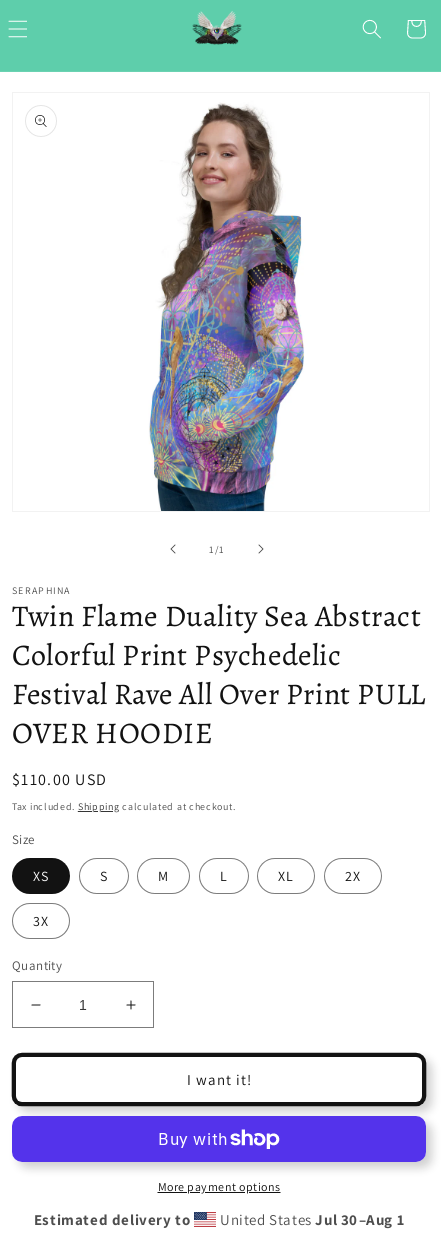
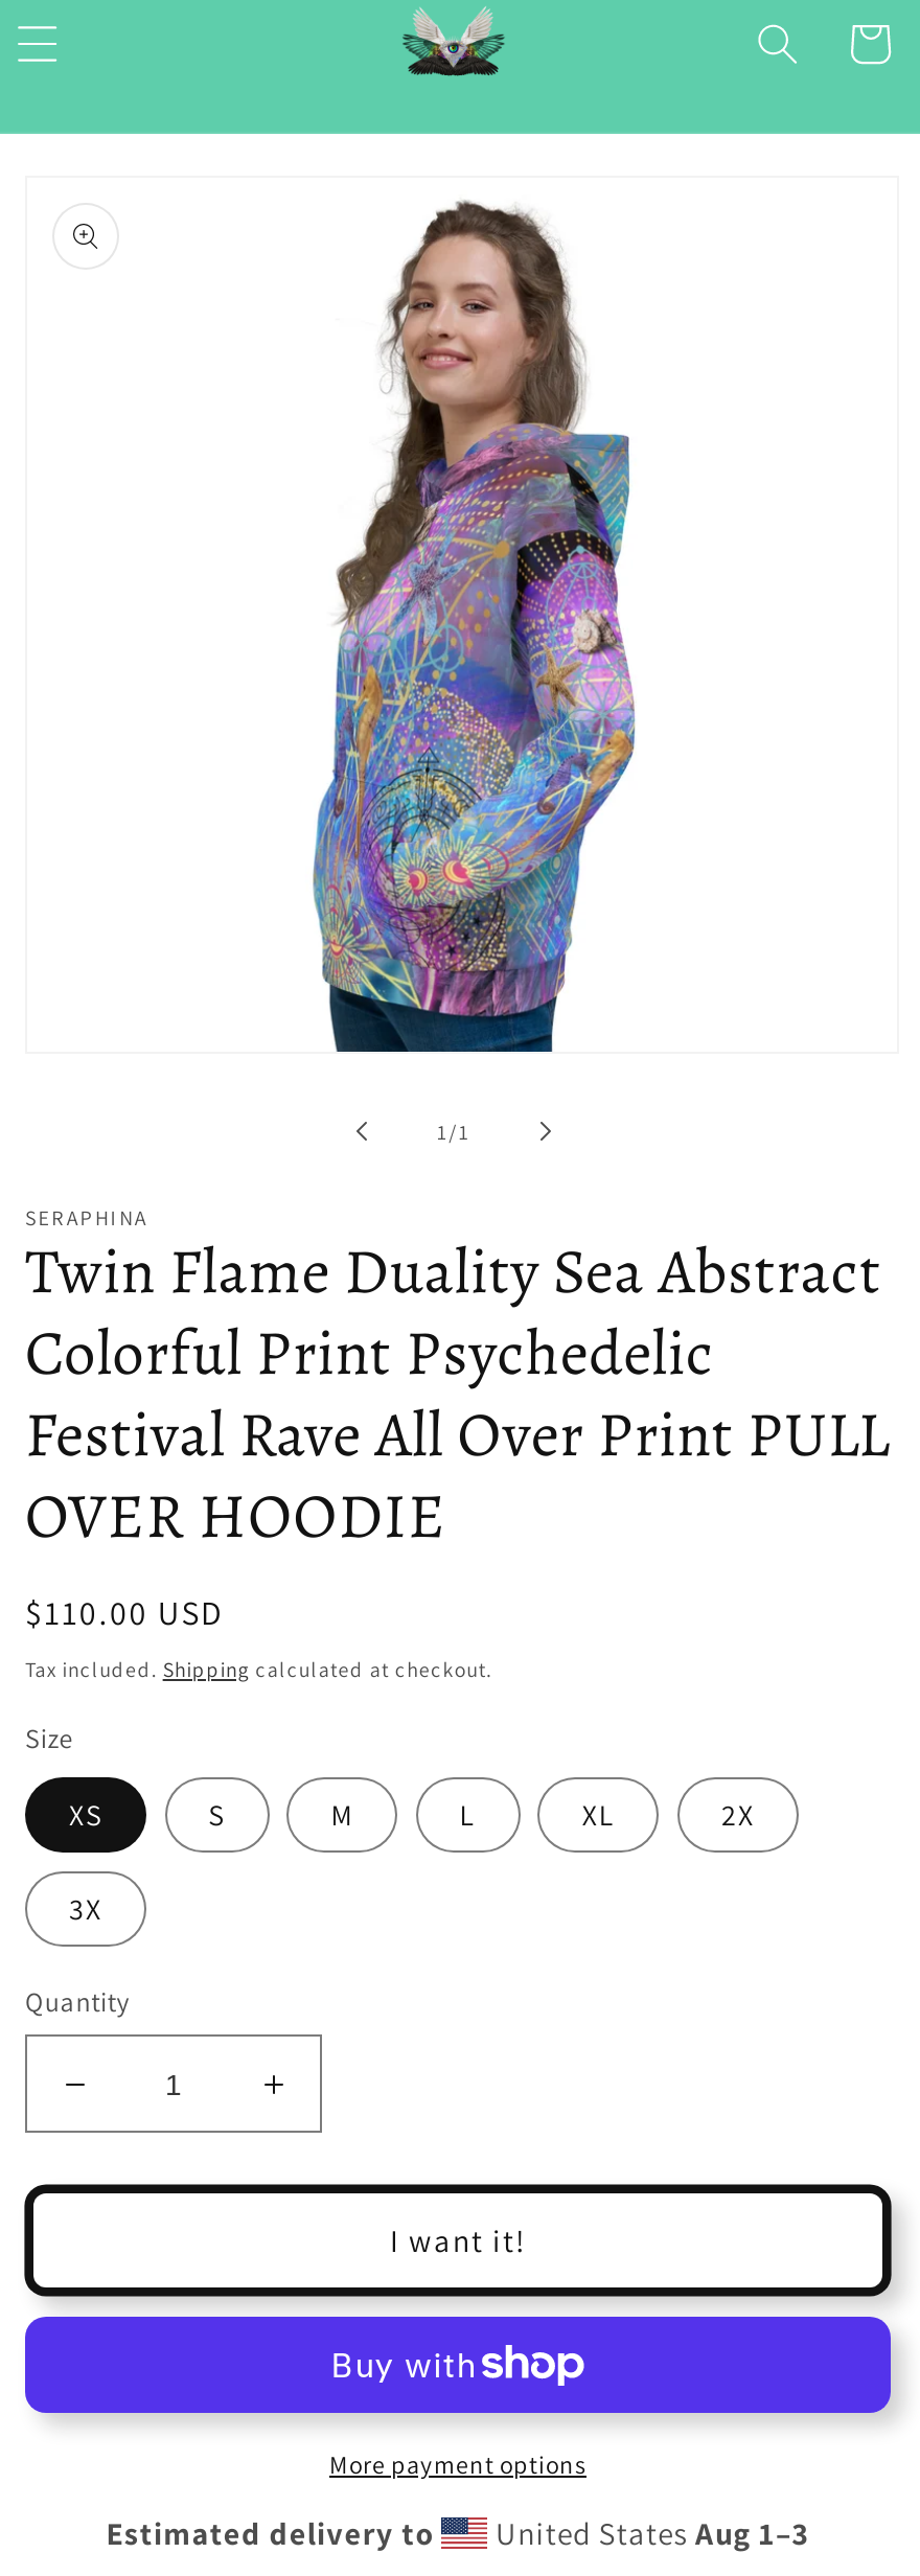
[216,1210,404,1229] United States Jul 30–Aug 1 -> [488,2513,810,2553] United States Aug 1–3

